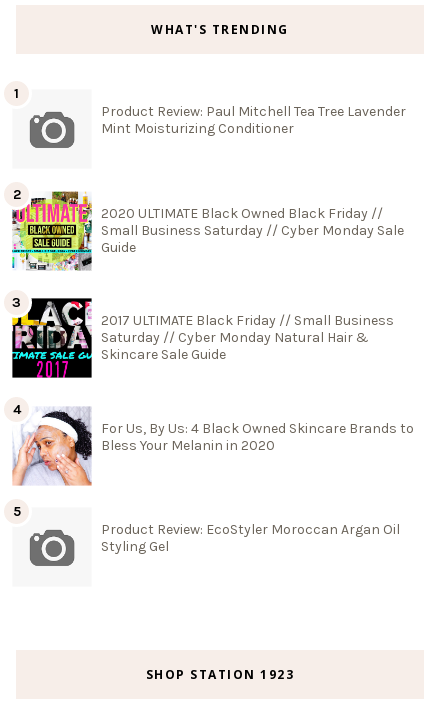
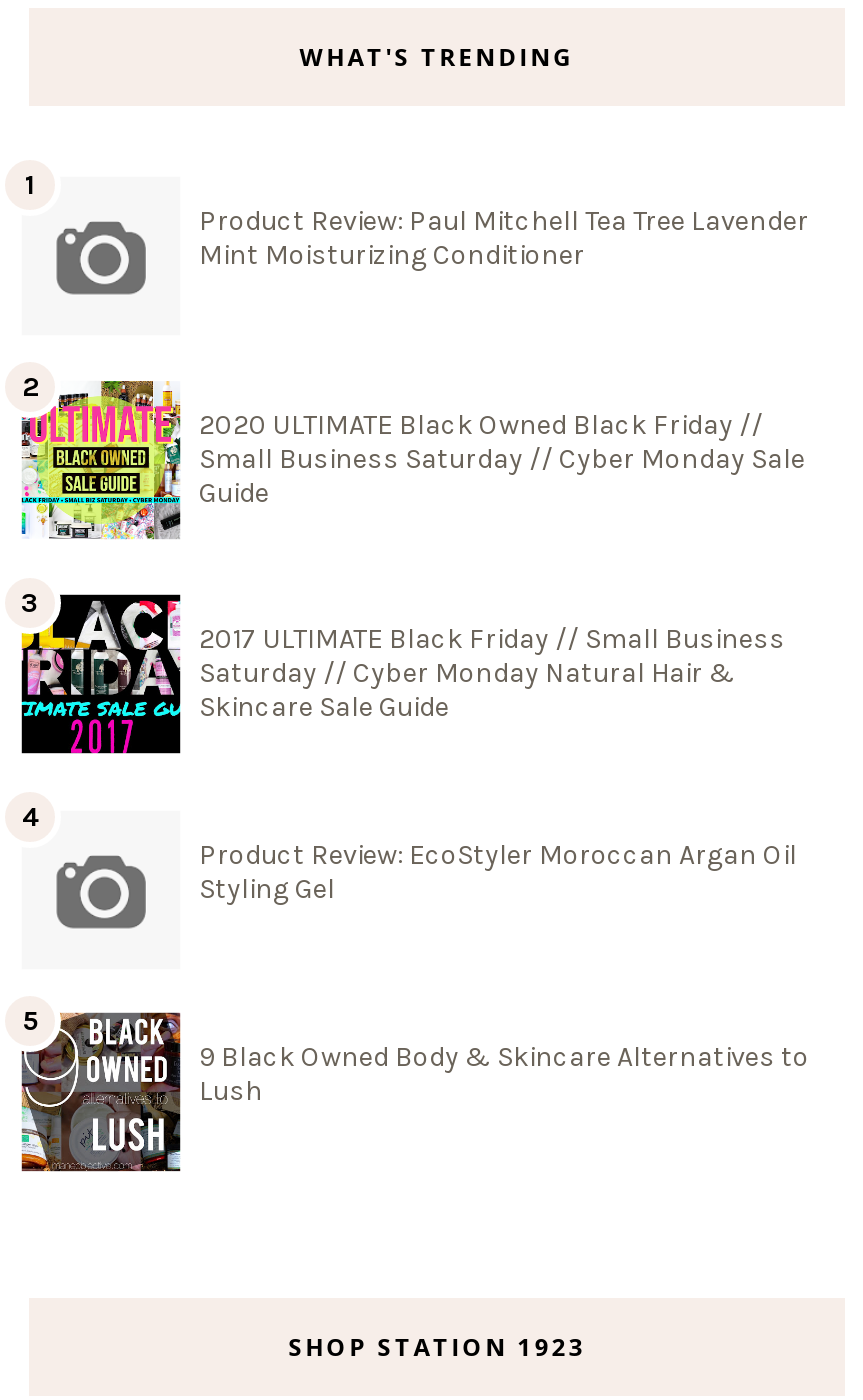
[12,407,414,486] [image] | For Us, By Us: 4 Black Owned Skincare Brands to | Bless Your Melanin in 2020 -> none
moved [101,521,400,555] -> [199,838,797,906]: Product Review: EcoStyler Moroccan Argan Oil | Styling Gel
none -> [19,1010,809,1174] [image] | 9 Black Owned Body & Skincare Alternatives to | Lush

